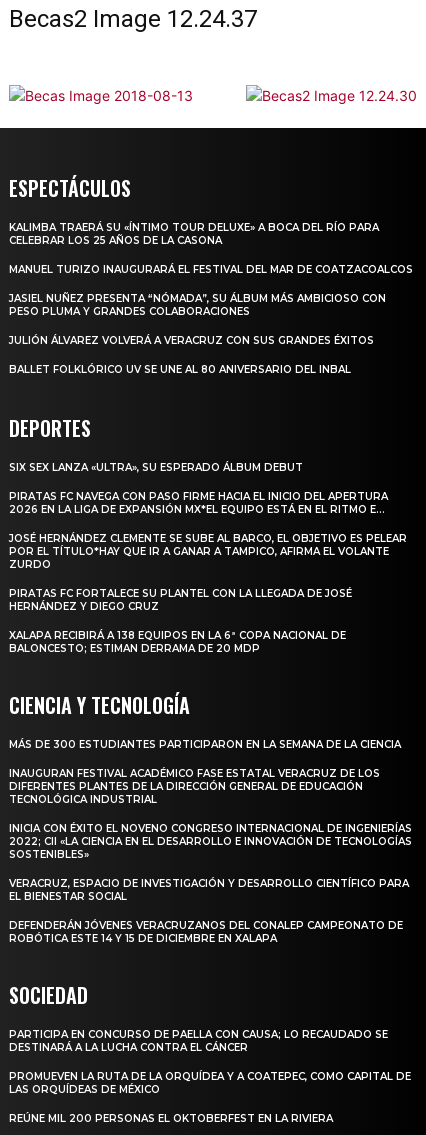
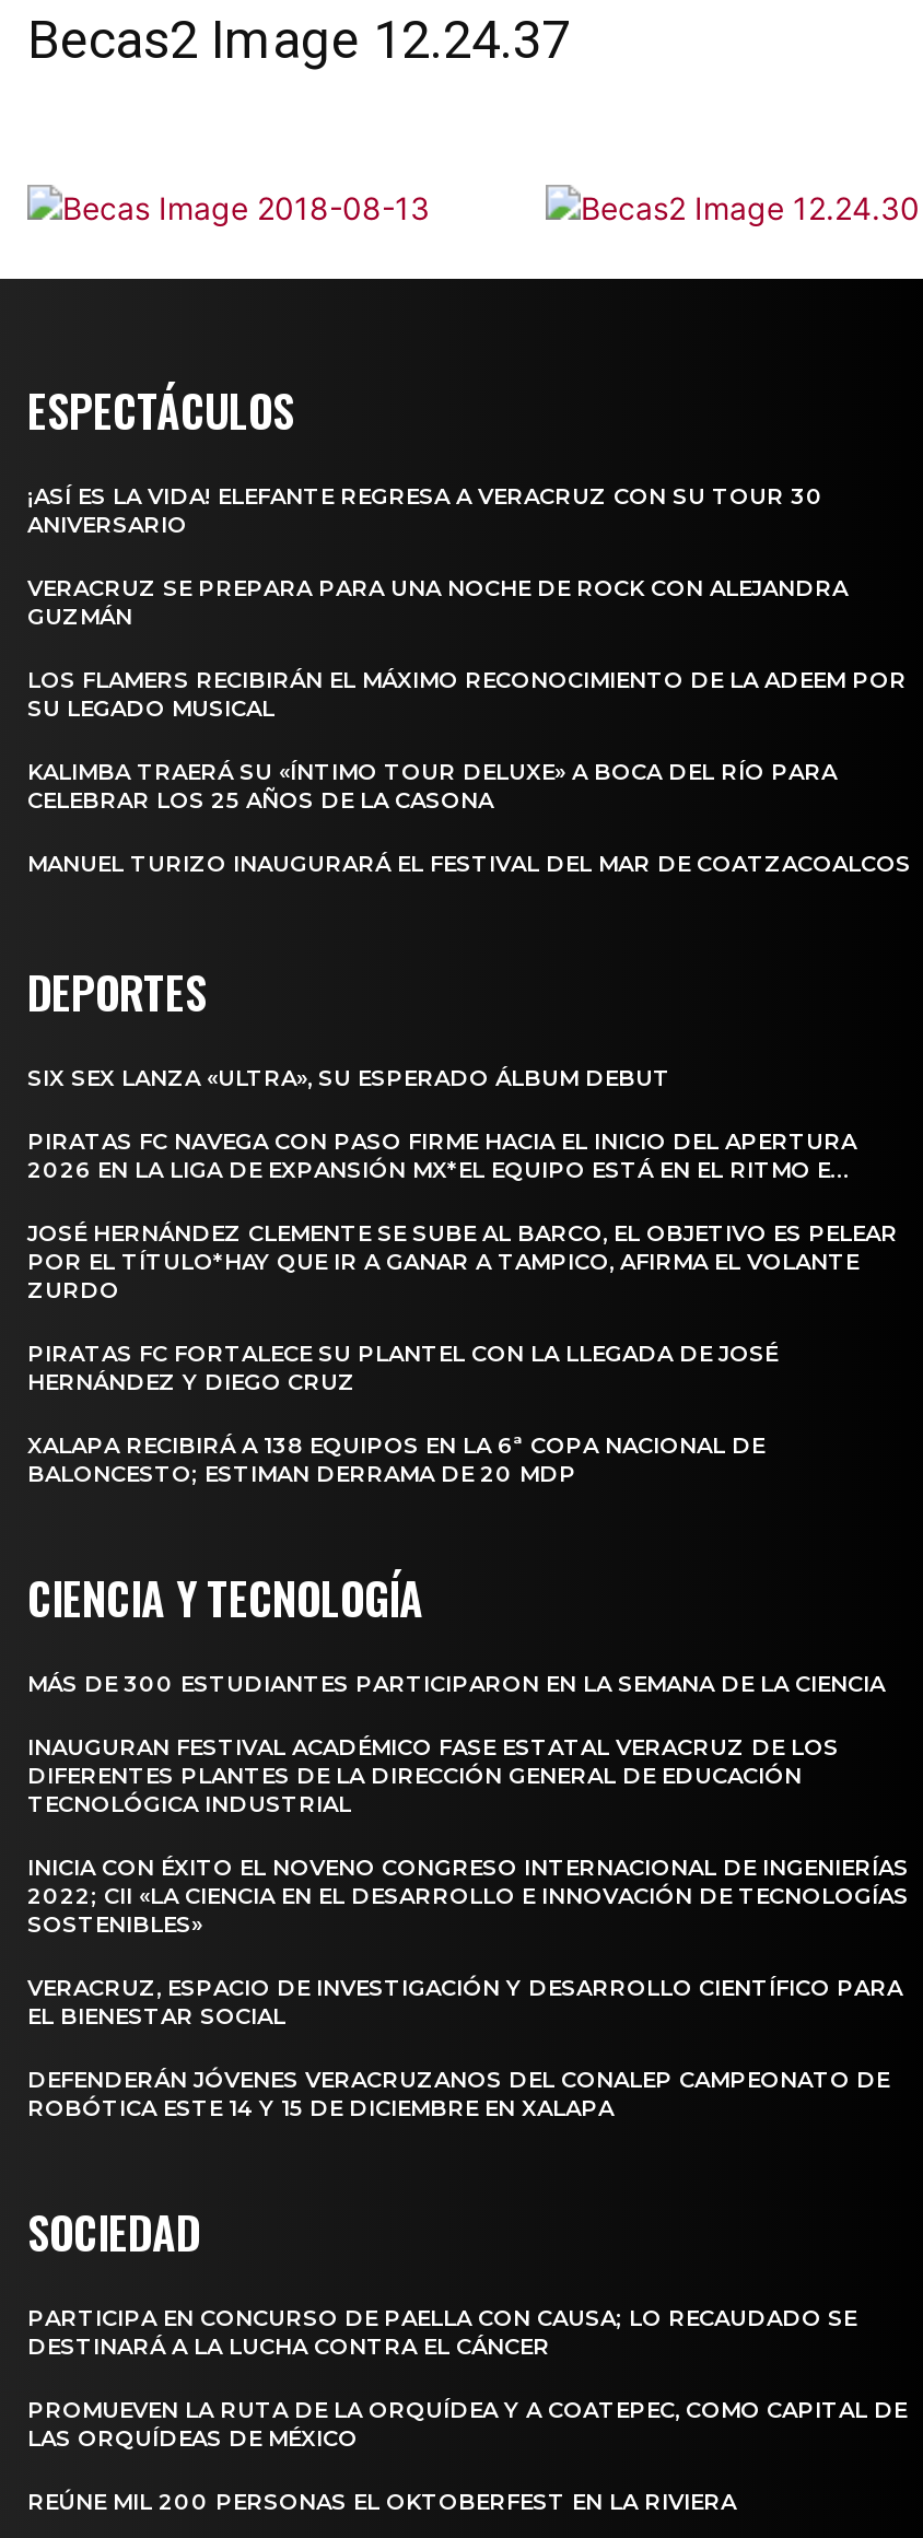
none -> [27,483,907,723] ¡ASÍ ES LA VIDA! ELEFANTE REGRESA A VERACRUZ CON SU TOUR 30 | ANIVERSARIO | VERACRUZ SE PREPARA PARA UNA NOCHE DE ROCK CON ALEJANDRA | GUZMÁN | LOS FLAMERS RECIBIRÁN EL MÁXIMO RECONOCIMIENTO DE LA ADEEM POR | SU LEGADO MUSICAL
moved [9,221,413,276] -> [27,758,911,879]: KALIMBA TRAERÁ SU «ÍNTIMO TOUR DELUXE» A BOCA DEL RÍO PARA | CELEBRAR LOS 25 AÑOS DE LA CASONA | MANUEL TURIZO INAUGURARÁ EL FESTIVAL DEL MAR DE COATZACOALCOS
[9,292,386,376] JASIEL NUÑEZ PRESENTA “NÓMADA”, SU ÁLBUM MÁS AMBICIOSO CON | PESO PLUMA Y GRANDES COLABORACIONES | JULIÓN ÁLVAREZ VOLVERÁ A VERACRUZ CON SUS GRANDES ÉXITOS | BALLET FOLKLÓRICO UV SE UNE AL 80 ANIVERSARIO DEL INBAL -> none

